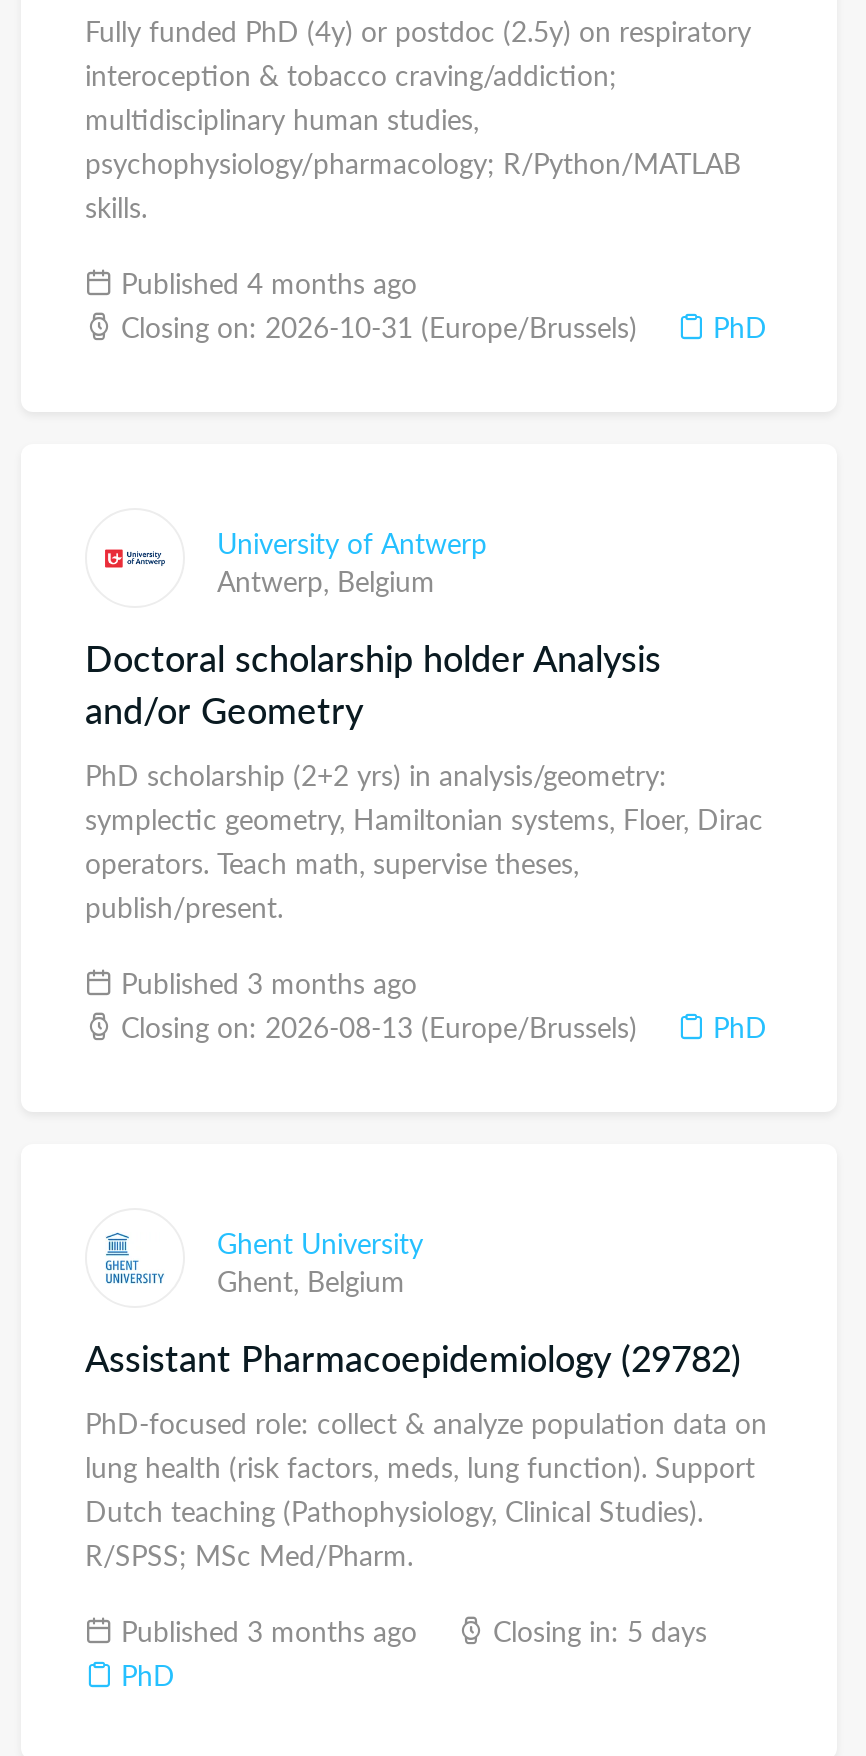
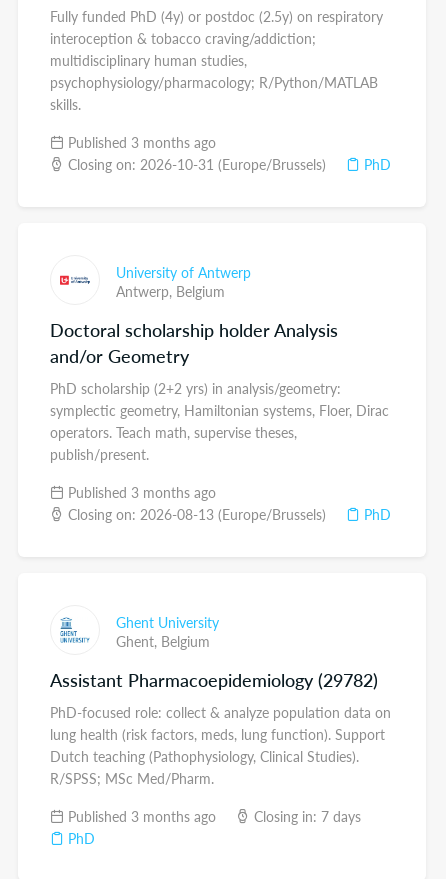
[113,262,417,302] Published 4 months ago -> [64,132,216,152] Published 3 months ago
[485,1610,707,1650] Closing in: 5 days -> [250,806,361,826] Closing in: 7 days

